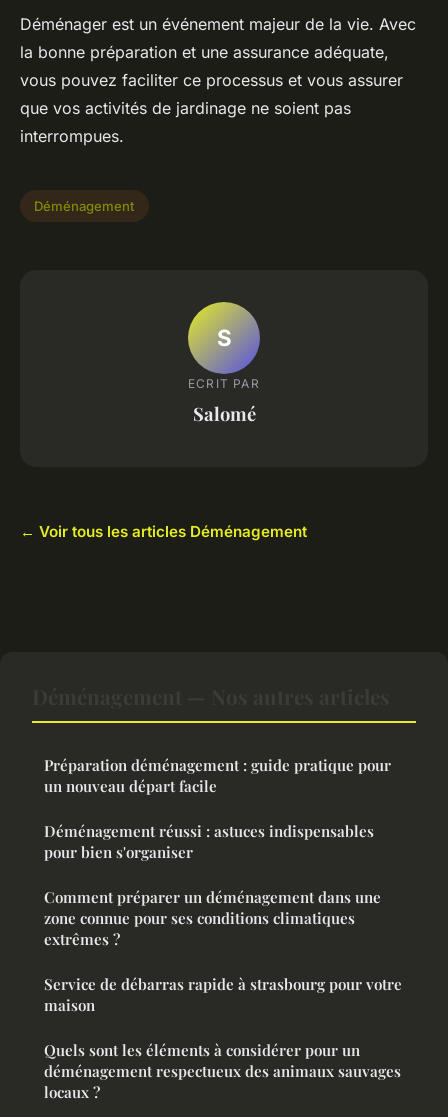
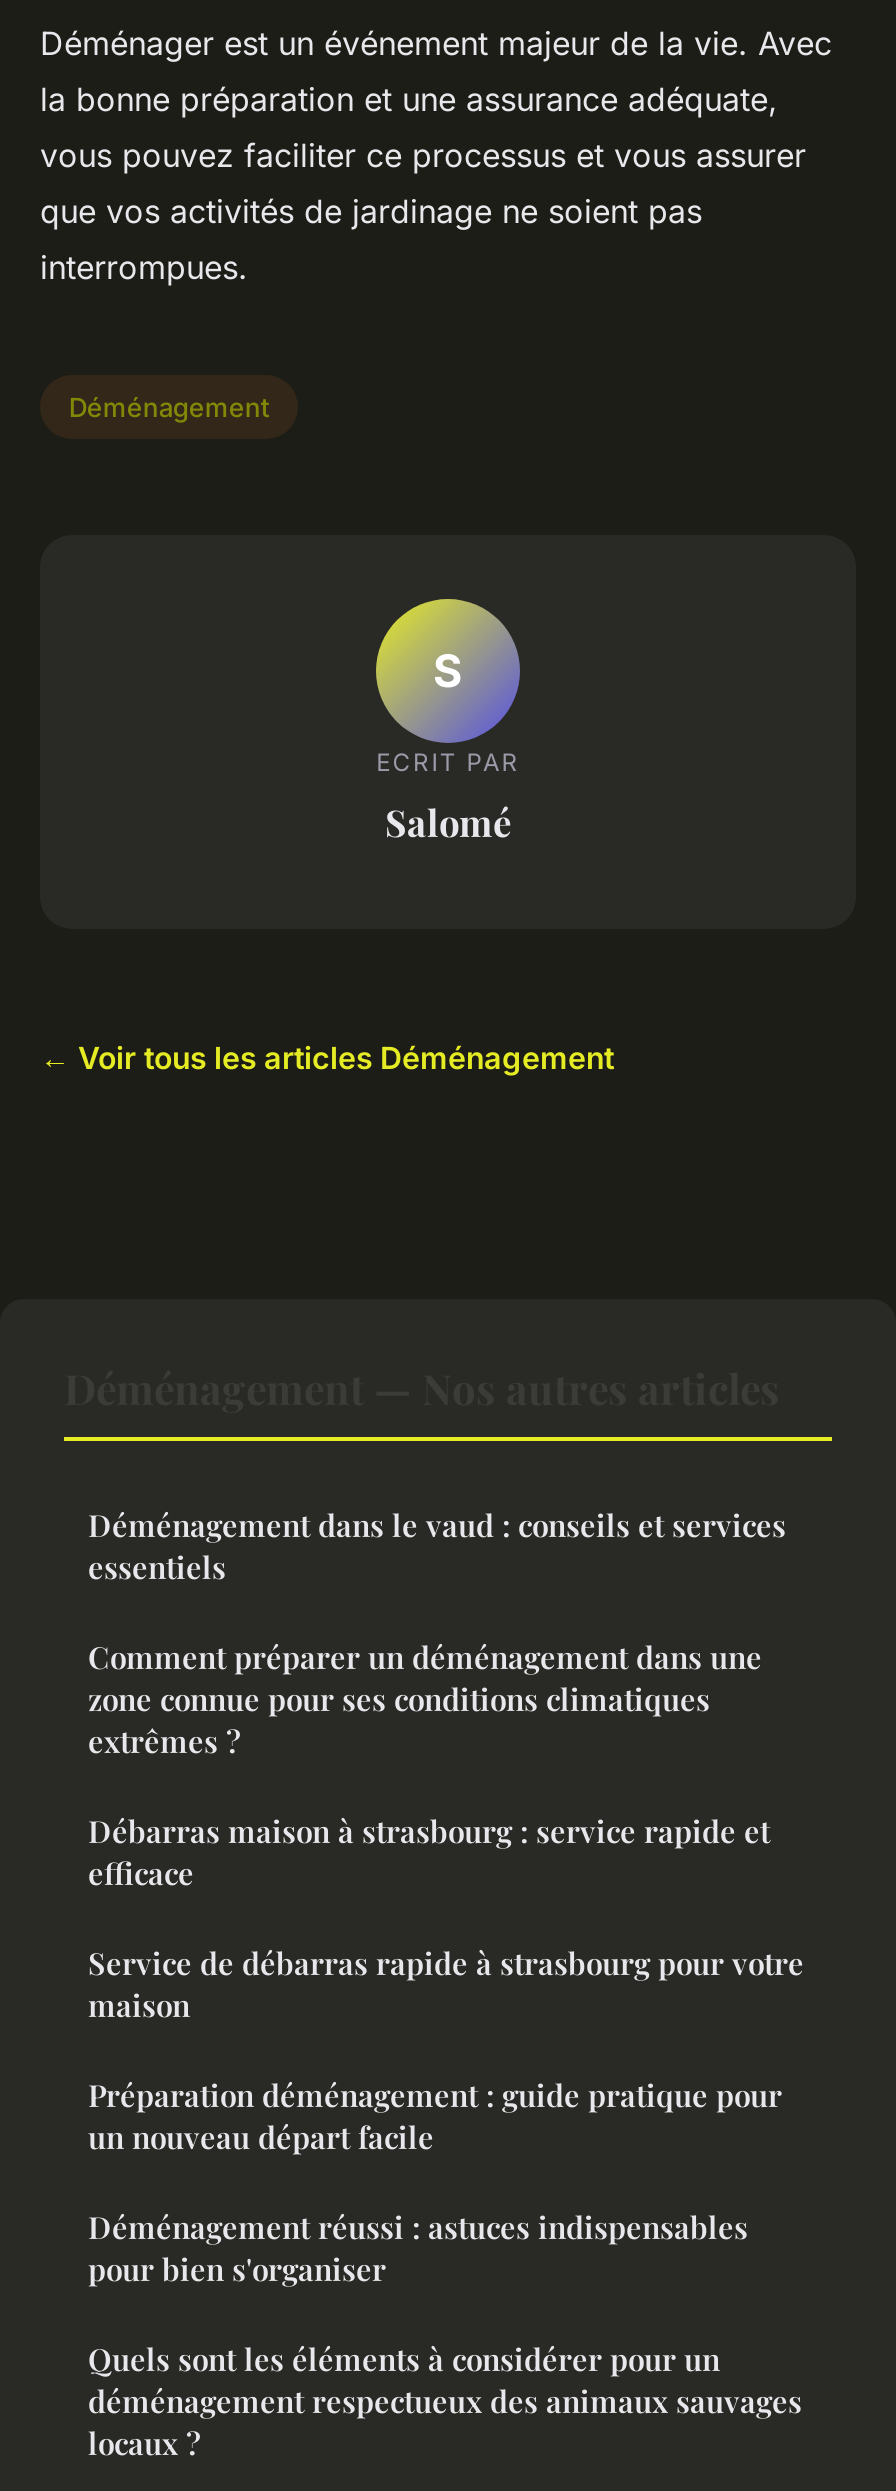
none -> [88,1505,786,1893] Déménagement dans le vaud : conseils et services | essentiels | Débarras maison à strasbourg : service rapide et | efficace
moved [44,755,391,862] -> [88,2075,782,2289]: Préparation déménagement : guide pratique pour | un nouveau départ facile | Déménagement réussi : astuces indispensables | pour bien s'organiser
moved [44,887,402,1015] -> [88,1637,804,2025]: Comment préparer un déménagement dans une | zone connue pour ses conditions climatiques | extrêmes ? | Service de débarras rapide à strasbourg pour votre | maison

